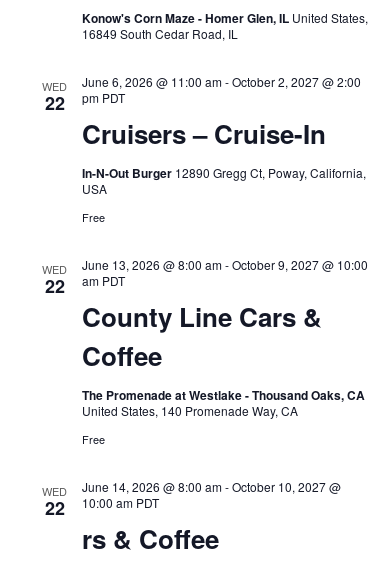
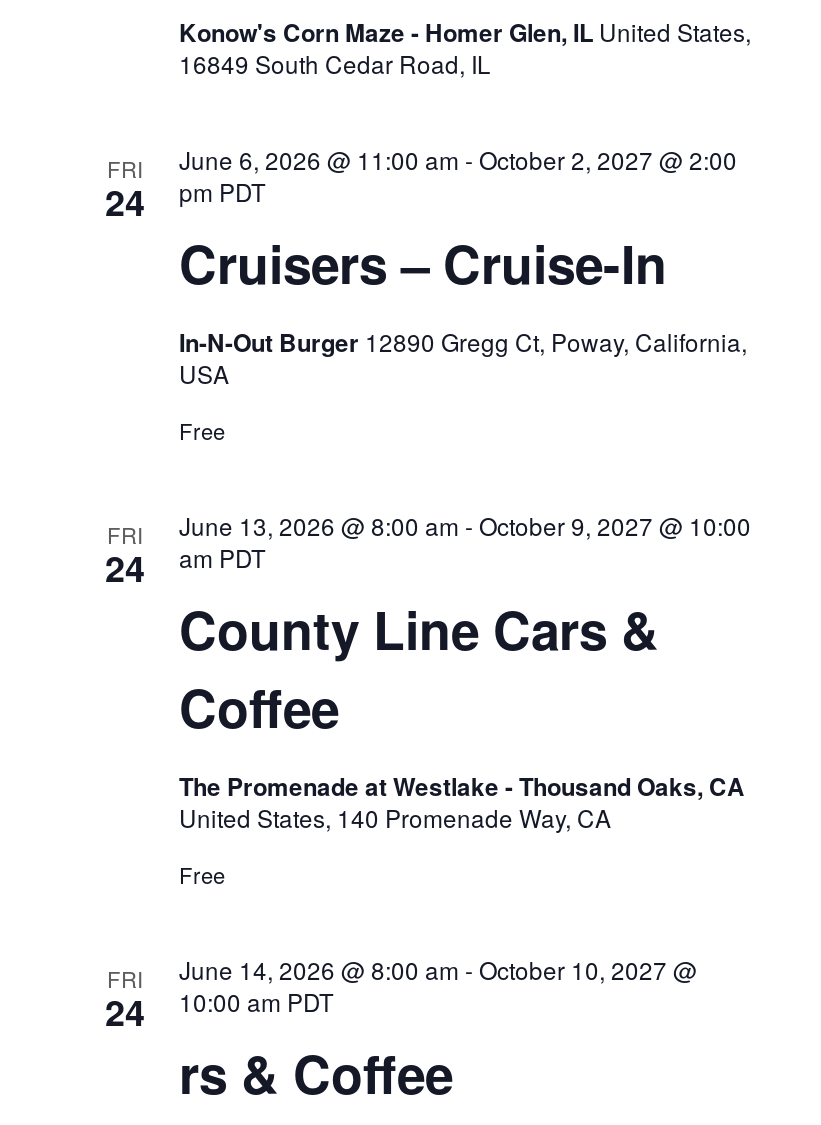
[42,78,67,116] WED | 22 -> [105,152,145,228] FRI | 24
[42,261,67,299] WED | 22 -> [105,518,145,594] FRI | 24
[42,483,67,521] WED | 22 -> [105,962,145,1038] FRI | 24

